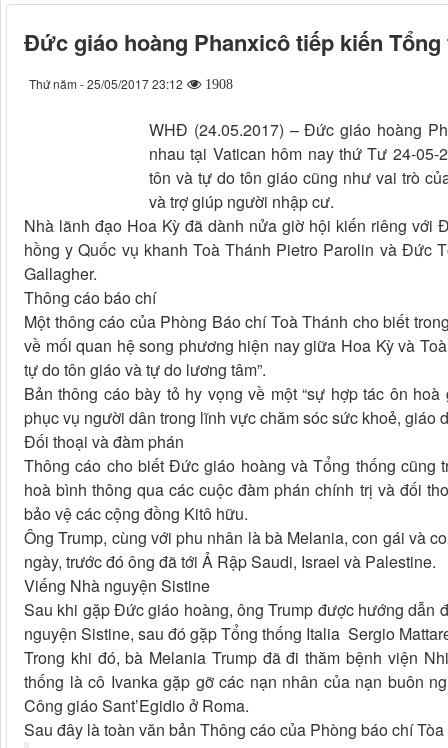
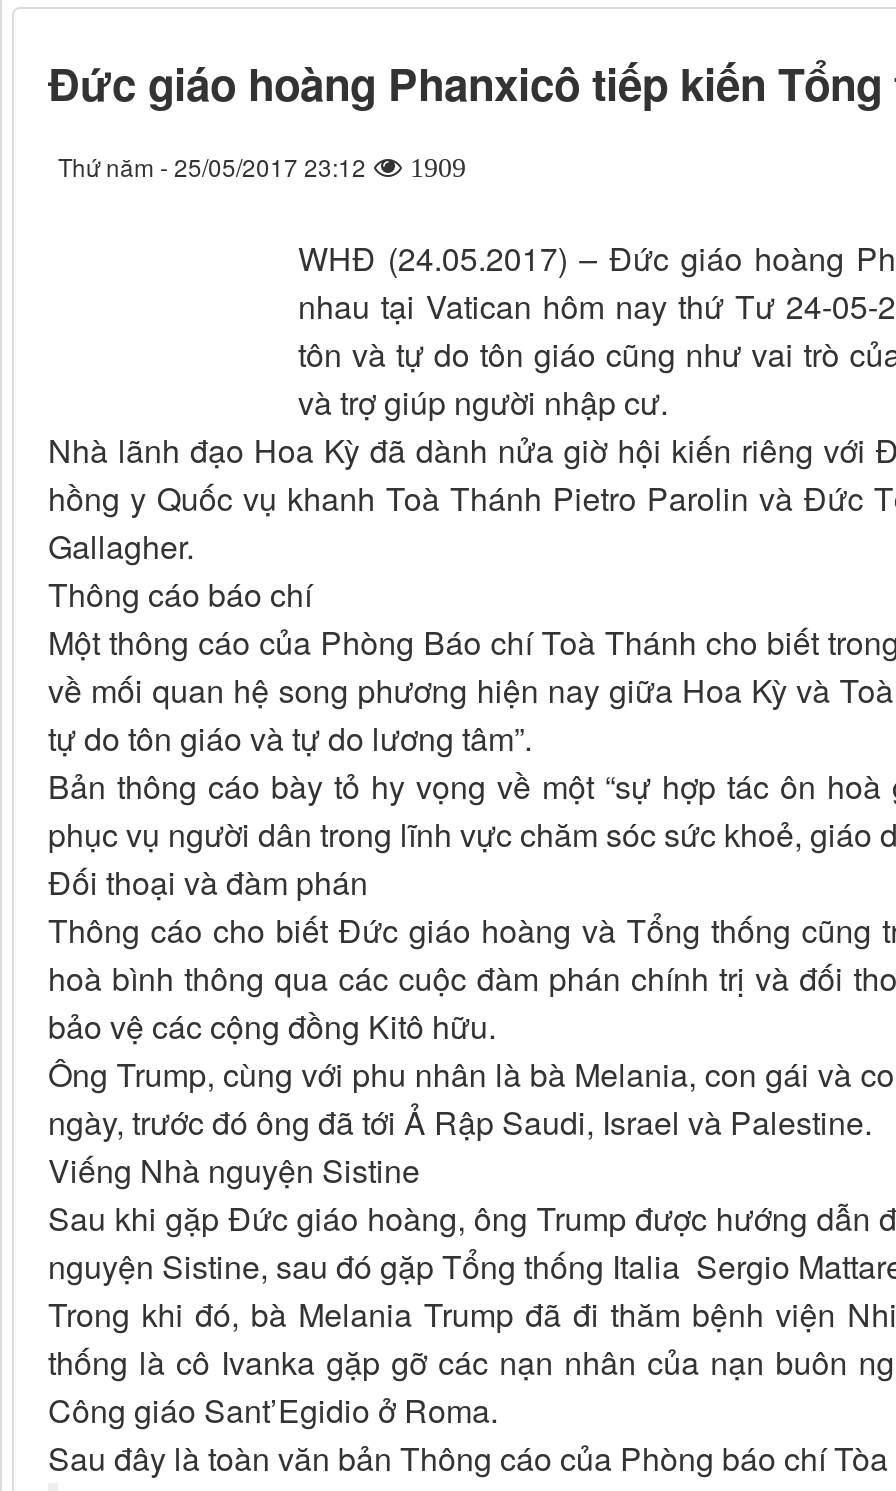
[29,75,233,92] Thứ năm - 25/05/2017 23:12 1908 -> [58,149,466,183] Thứ năm - 25/05/2017 23:12 1909

